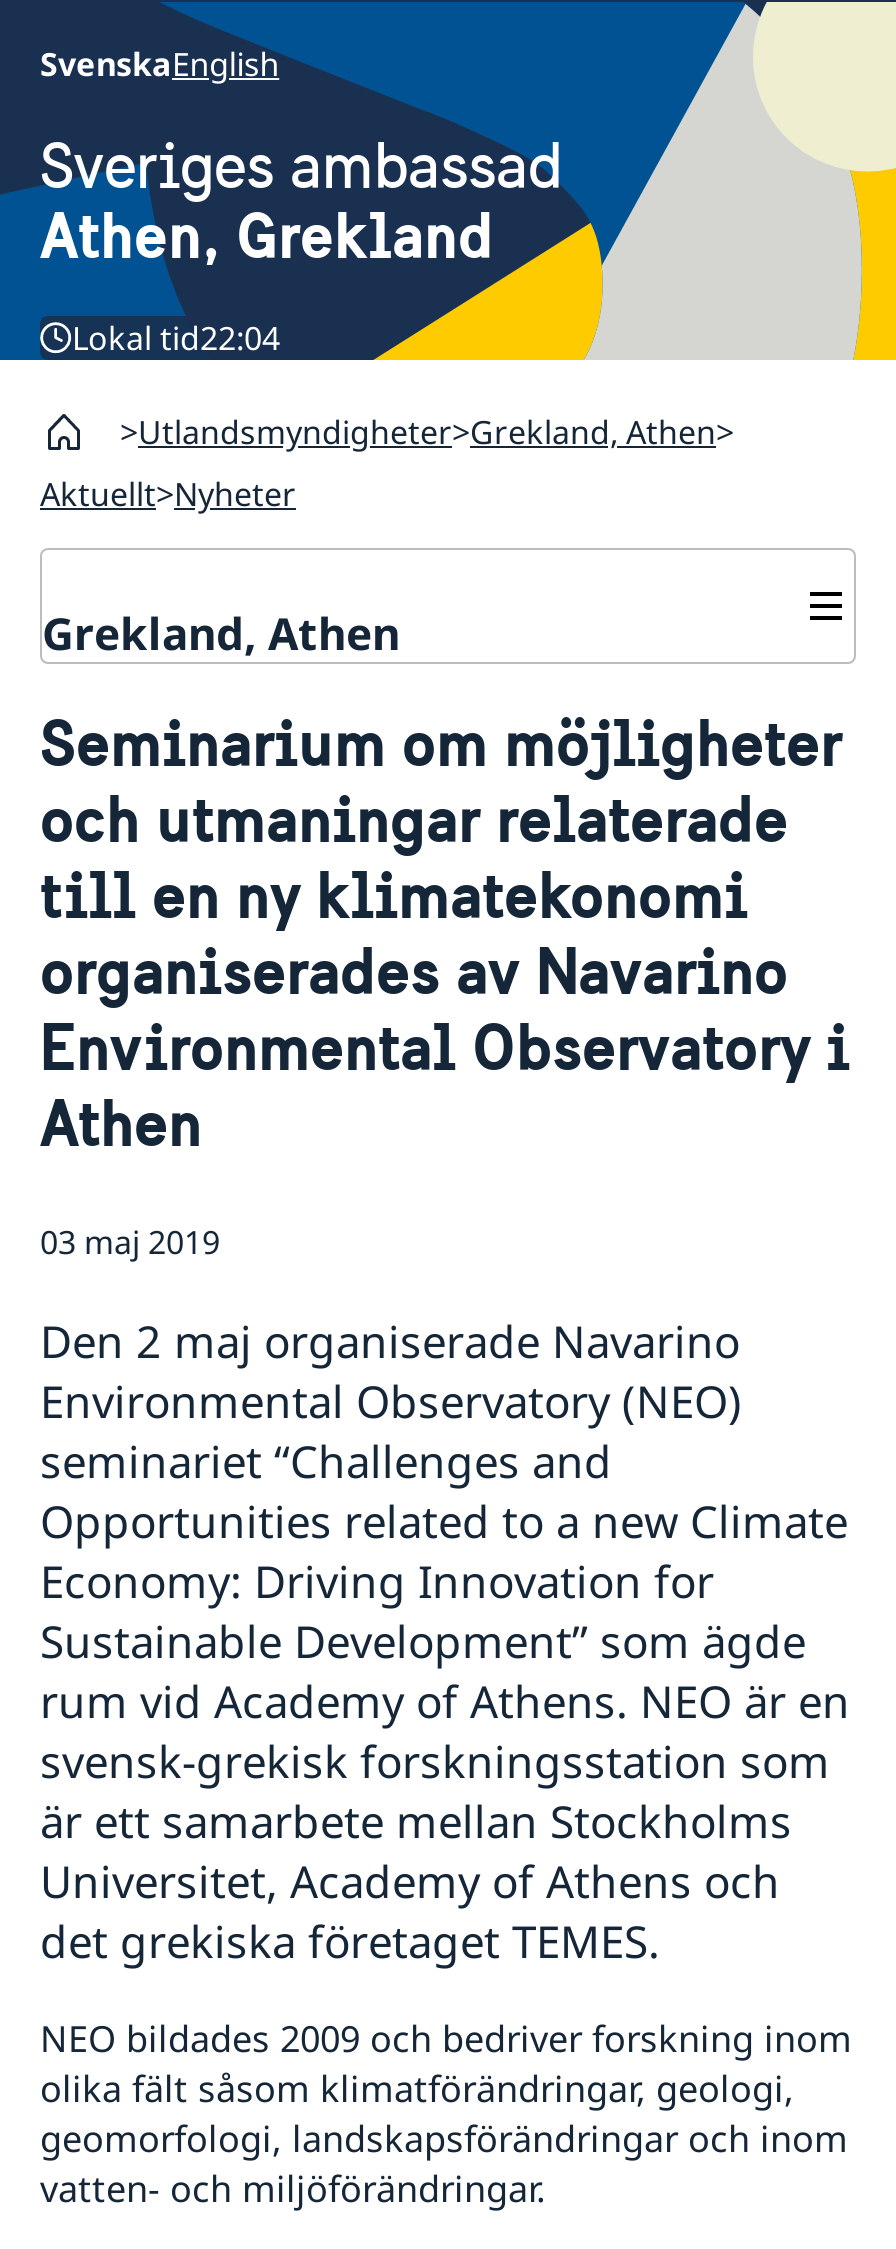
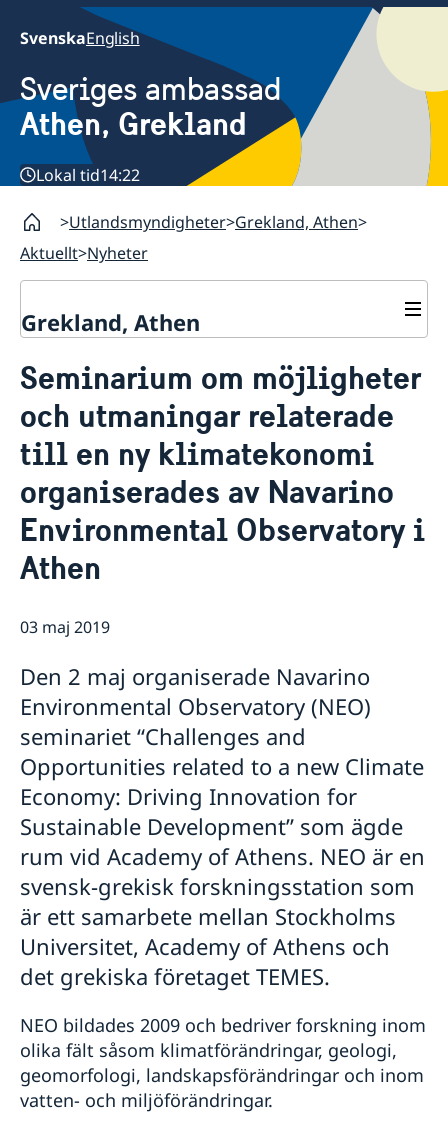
[72,317,280,361] Lokal tid22:04 -> [36,164,140,186] Lokal tid14:22

